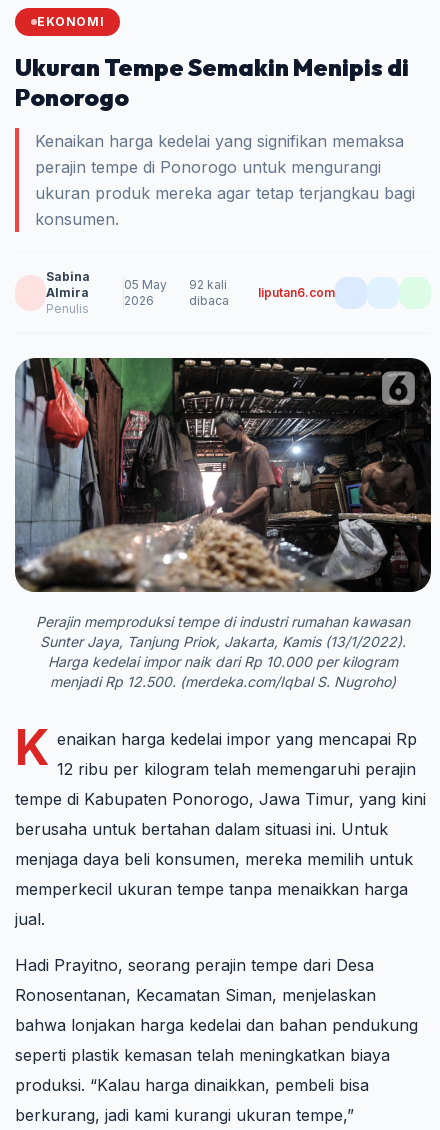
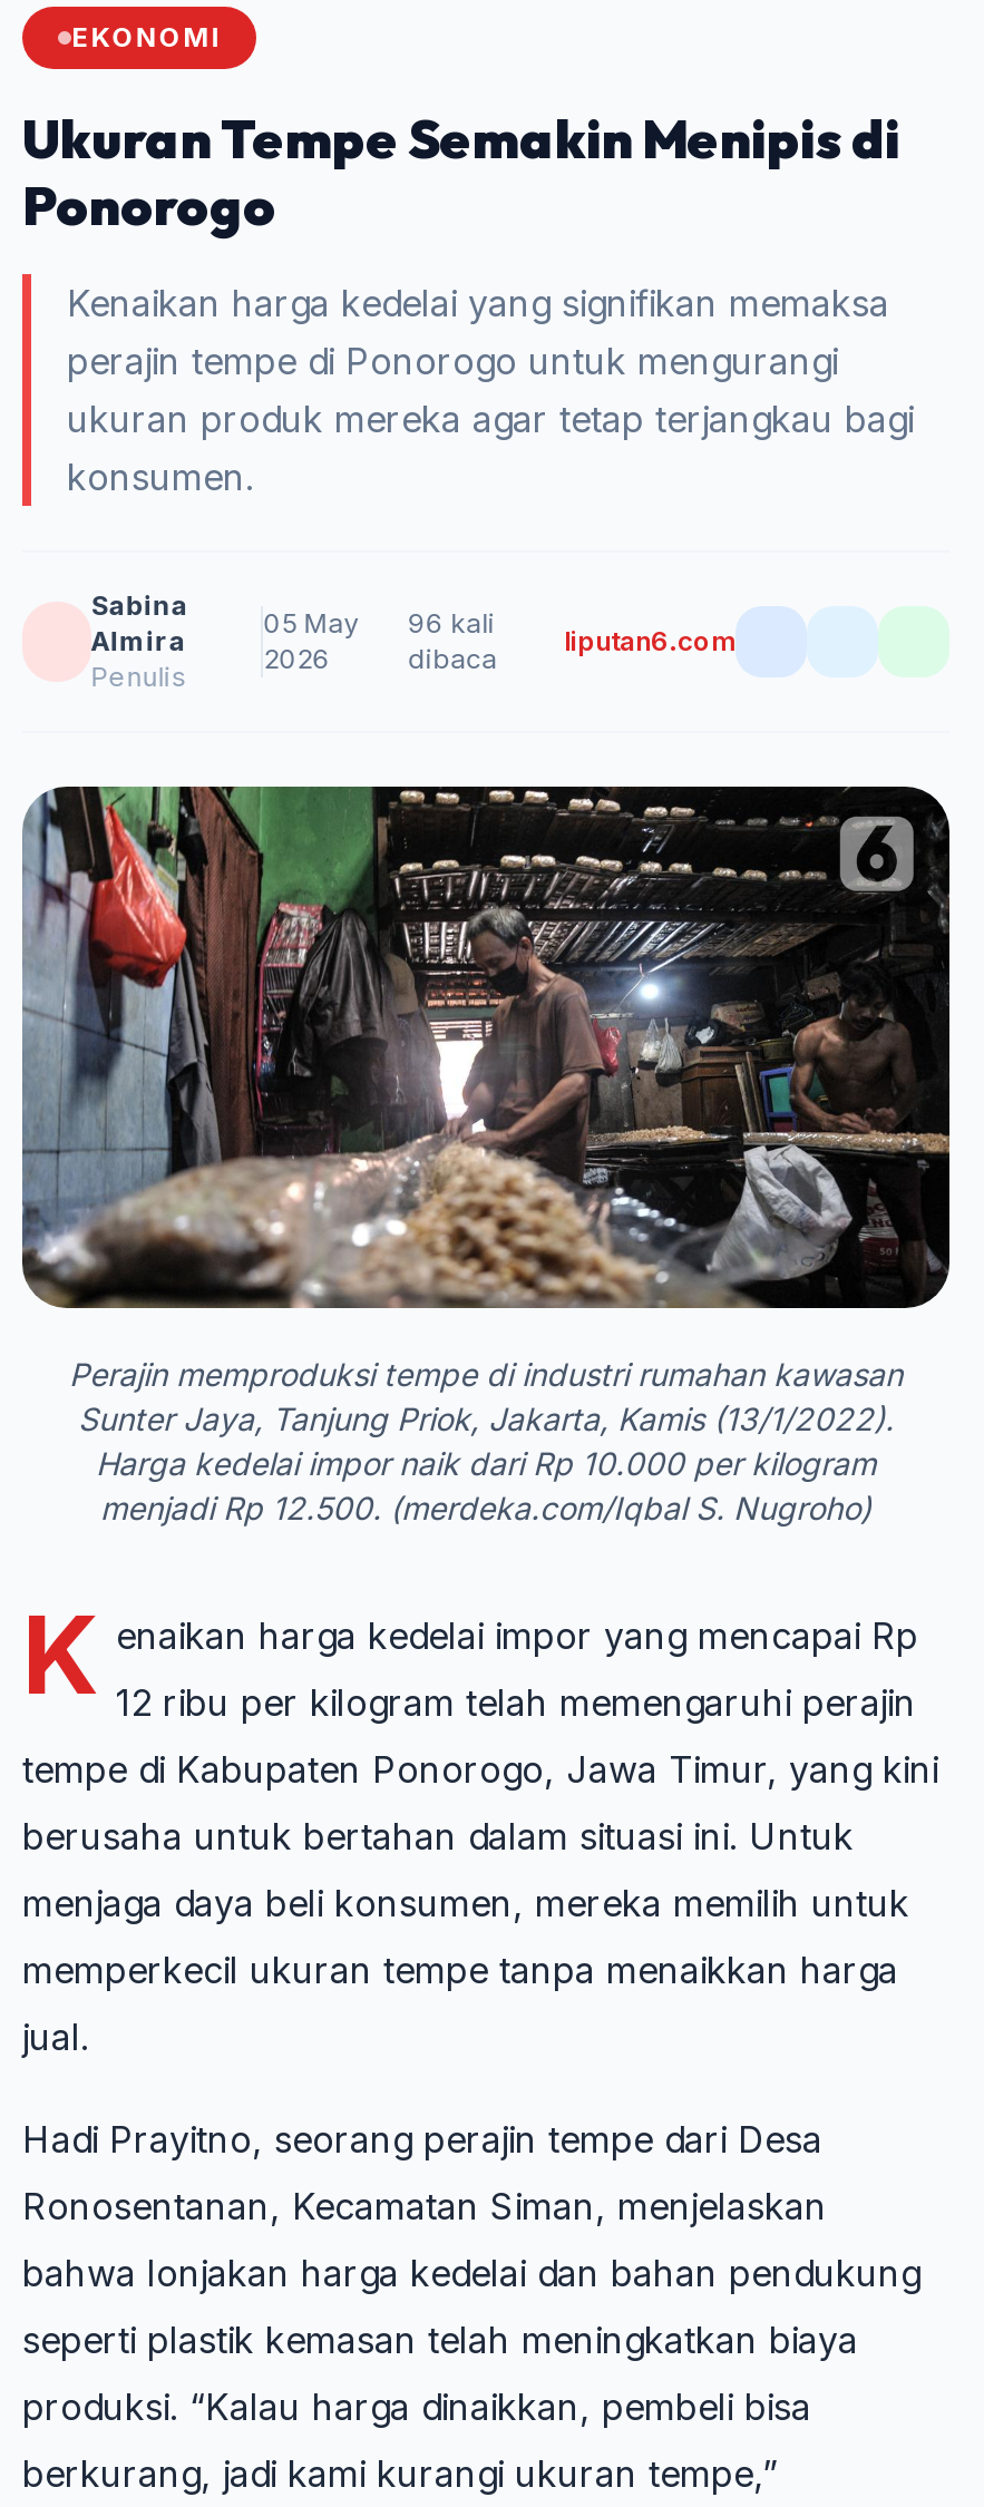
[124,277,227,292] 05 May 92 kali -> [264,606,495,640] 05 May 96 kali

